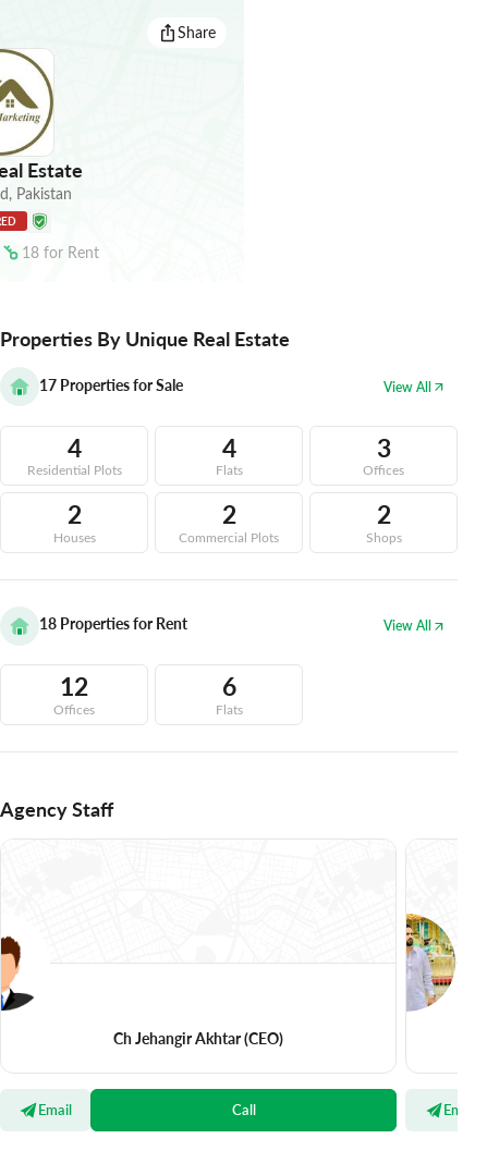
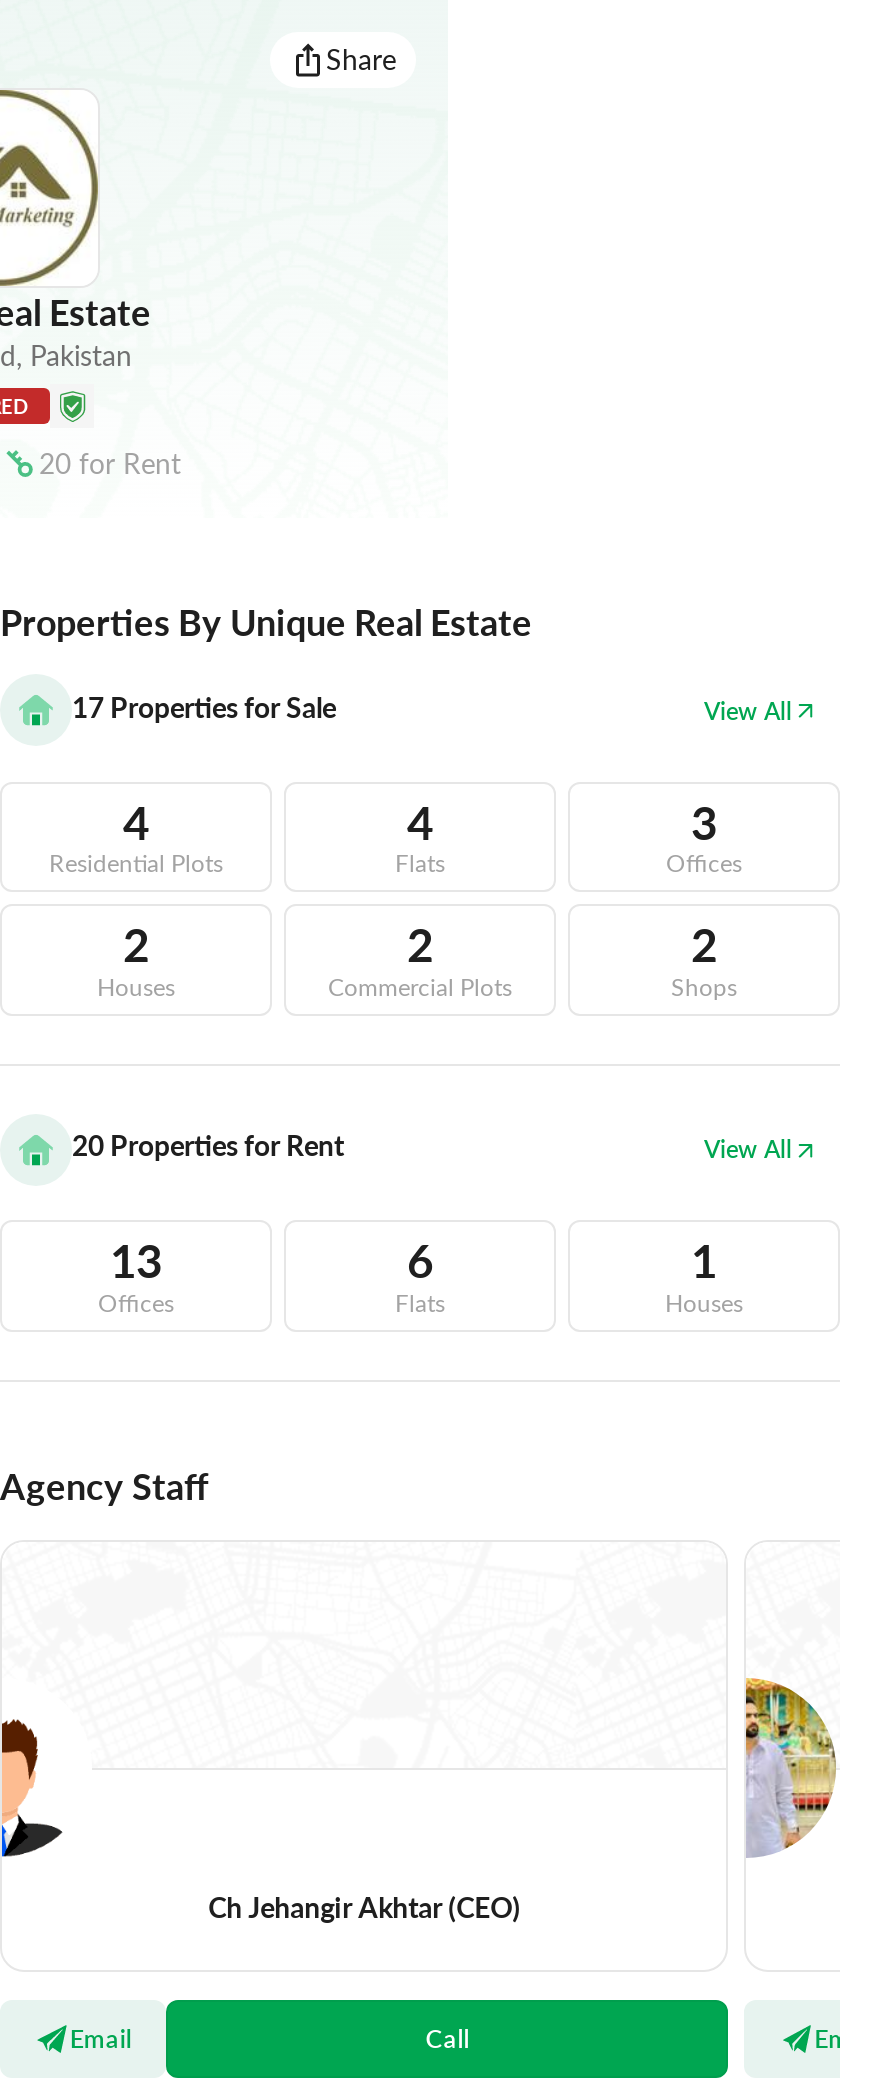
[21,241,99,262] 18 for Rent -> [39,443,181,481] 20 for Rent
[39,613,187,634] 18 Properties for Rent -> [72,1126,344,1164] 20 Properties for Rent
[60,669,88,703] 12 -> [110,1229,162,1291] 13
none -> [665,1229,743,1318] 1 | Houses

